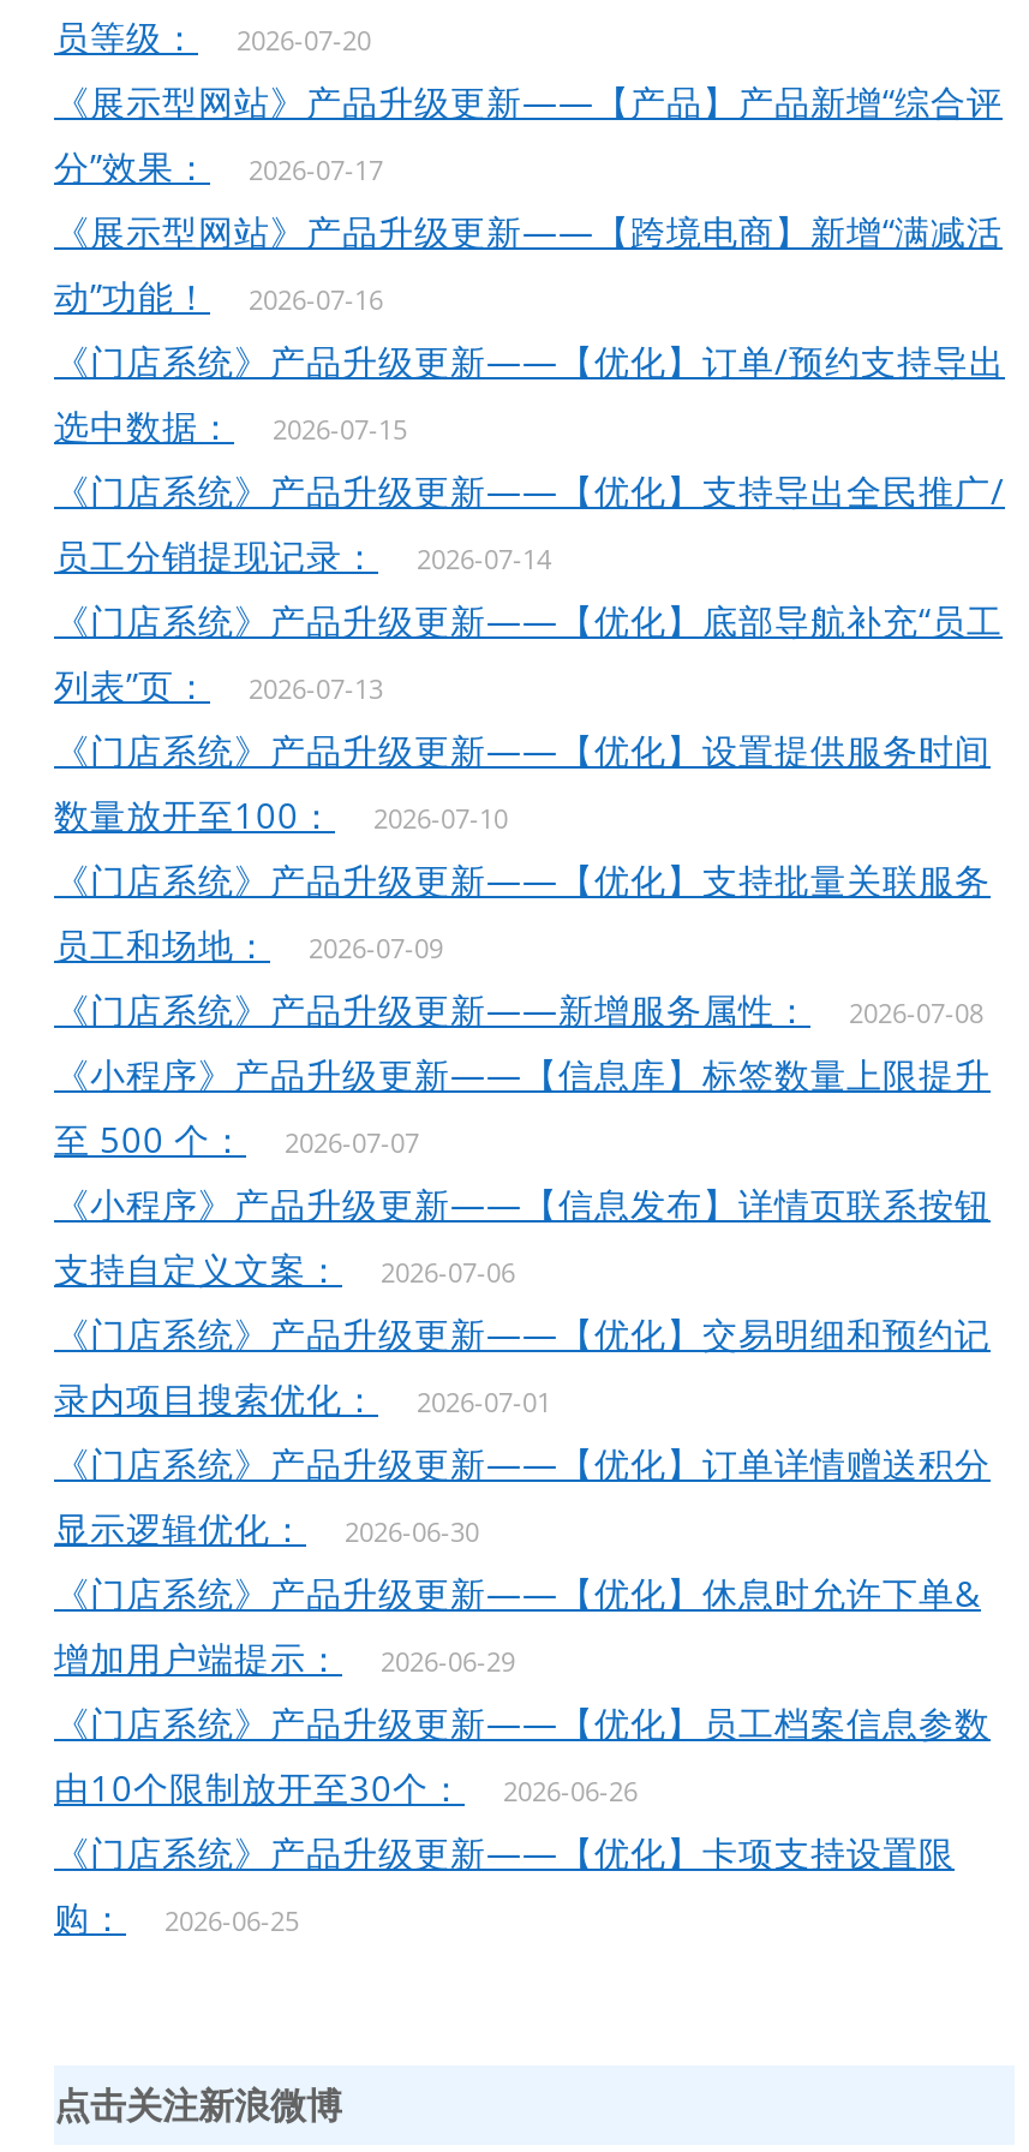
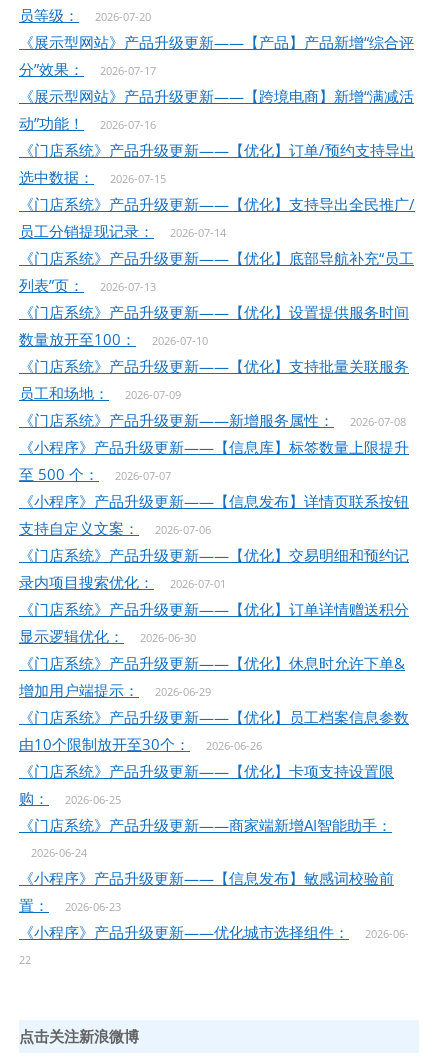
none -> [19,815,409,967] 《门店系统》产品升级更新——商家端新增AI智能助手： | 2026-06-24 | 《小程序》产品升级更新——【信息发布】敏感词校验前 | 置： | 2026-06-23 | 《小程序》产品升级更新——优化城市选择组件： | 2026-06- | 22

